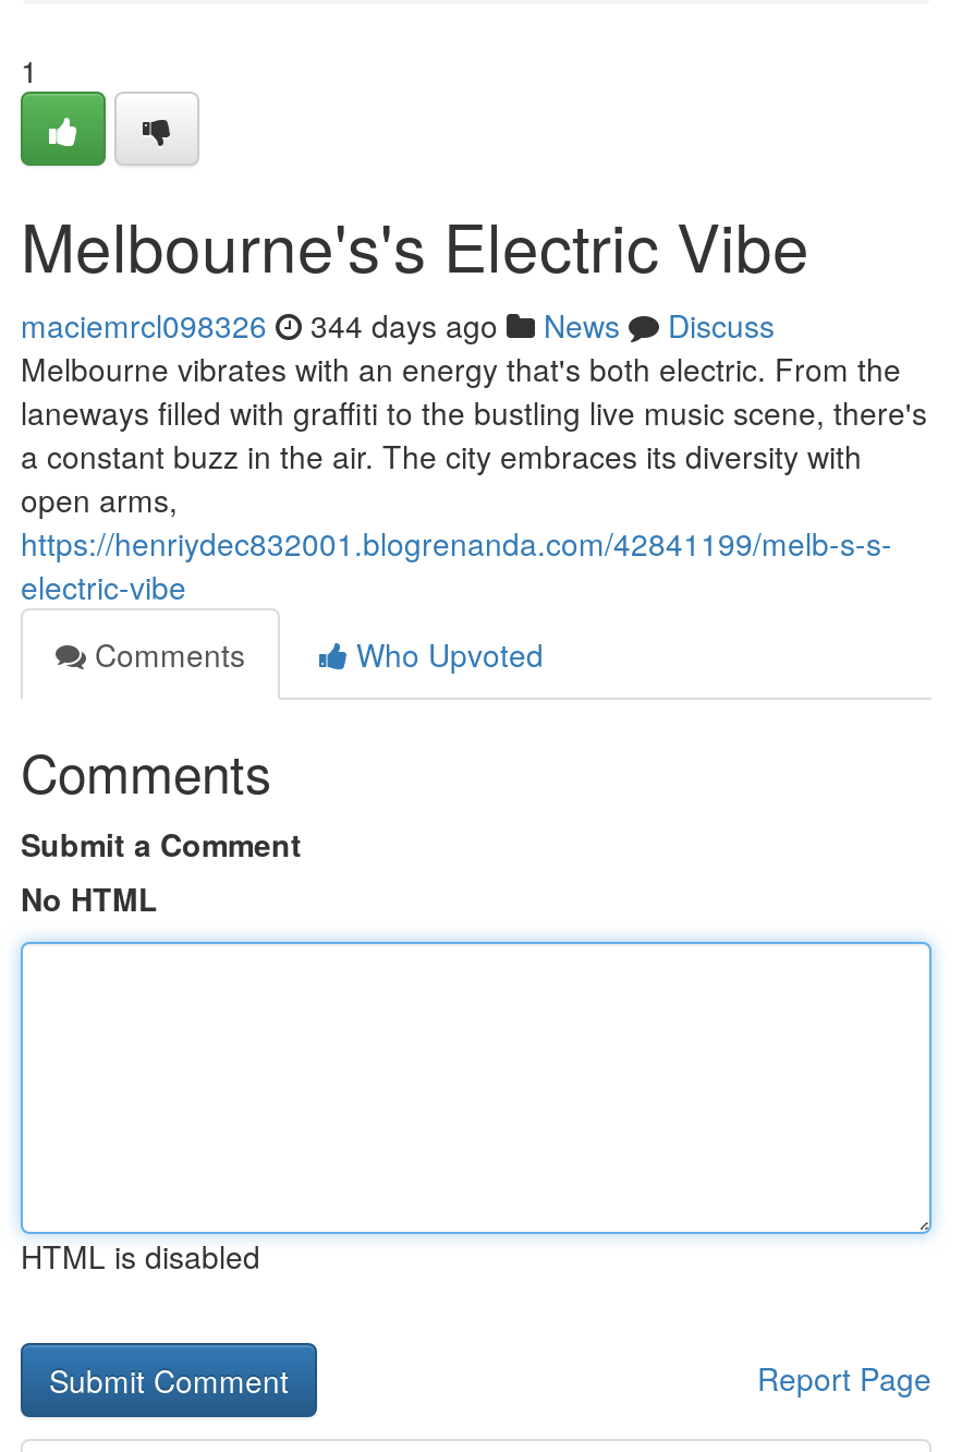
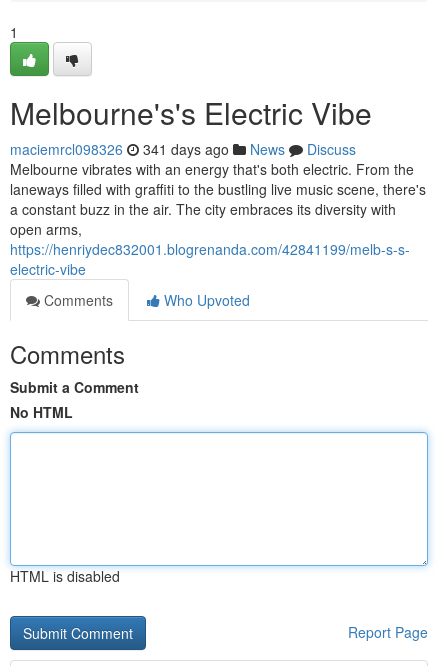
[21,303,775,347] maciemrcl098326 344 days ago News Discuss -> [10,139,356,159] maciemrcl098326 341 days ago News Discuss

